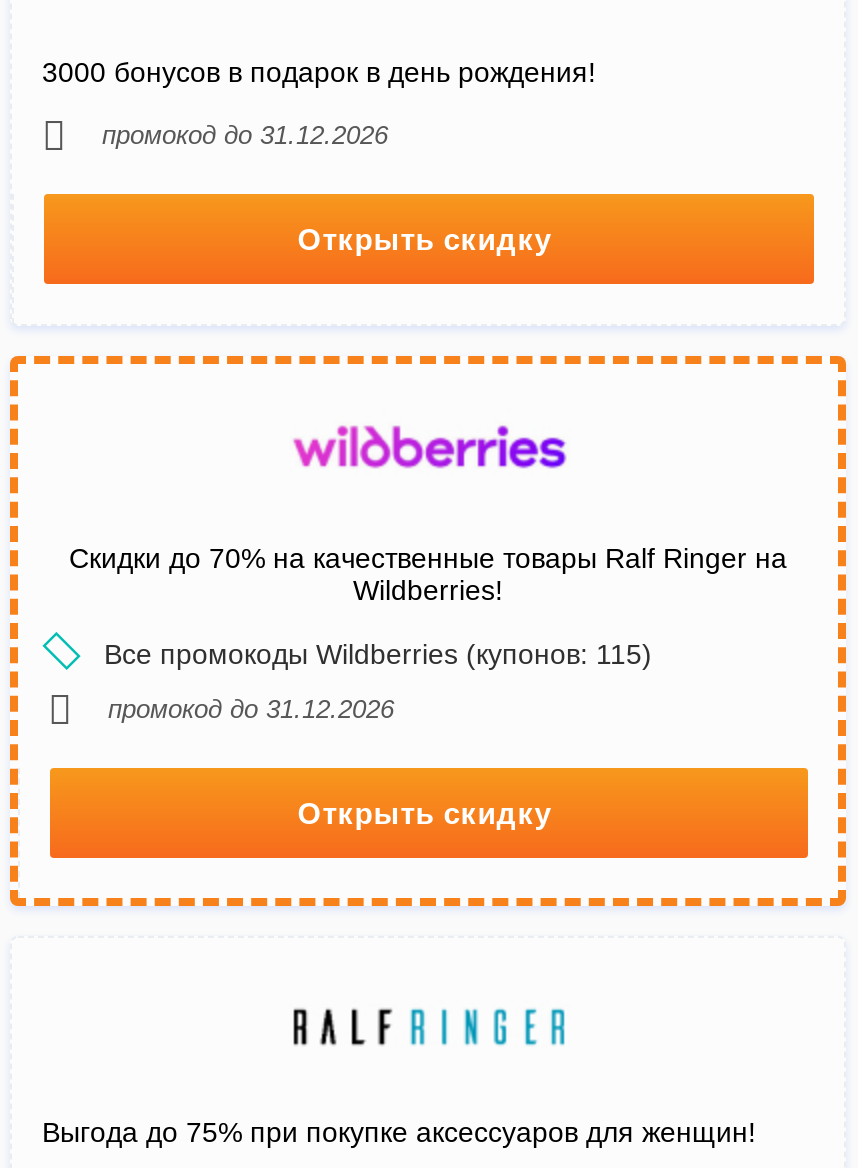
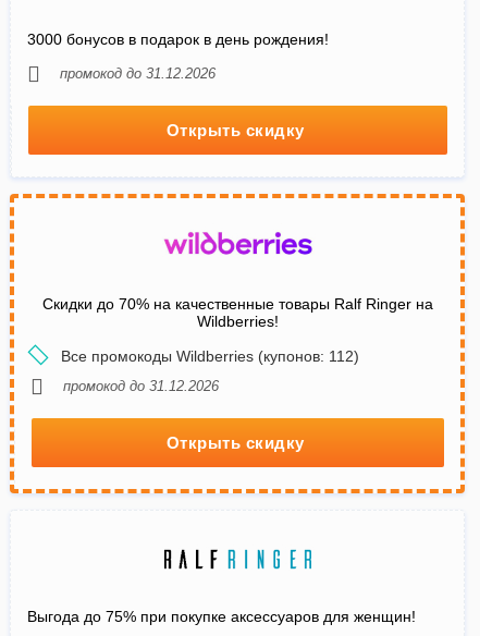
[104,638,652,670] Все промокоды Wildberries (купонов: 115) -> [61,347,359,365] Все промокоды Wildberries (купонов: 112)

